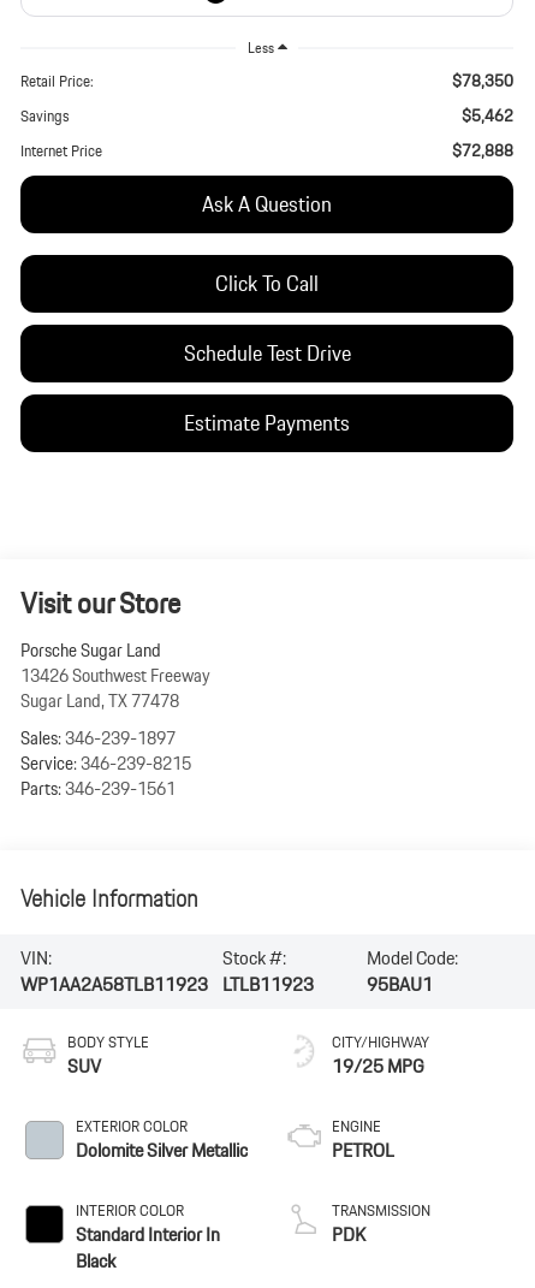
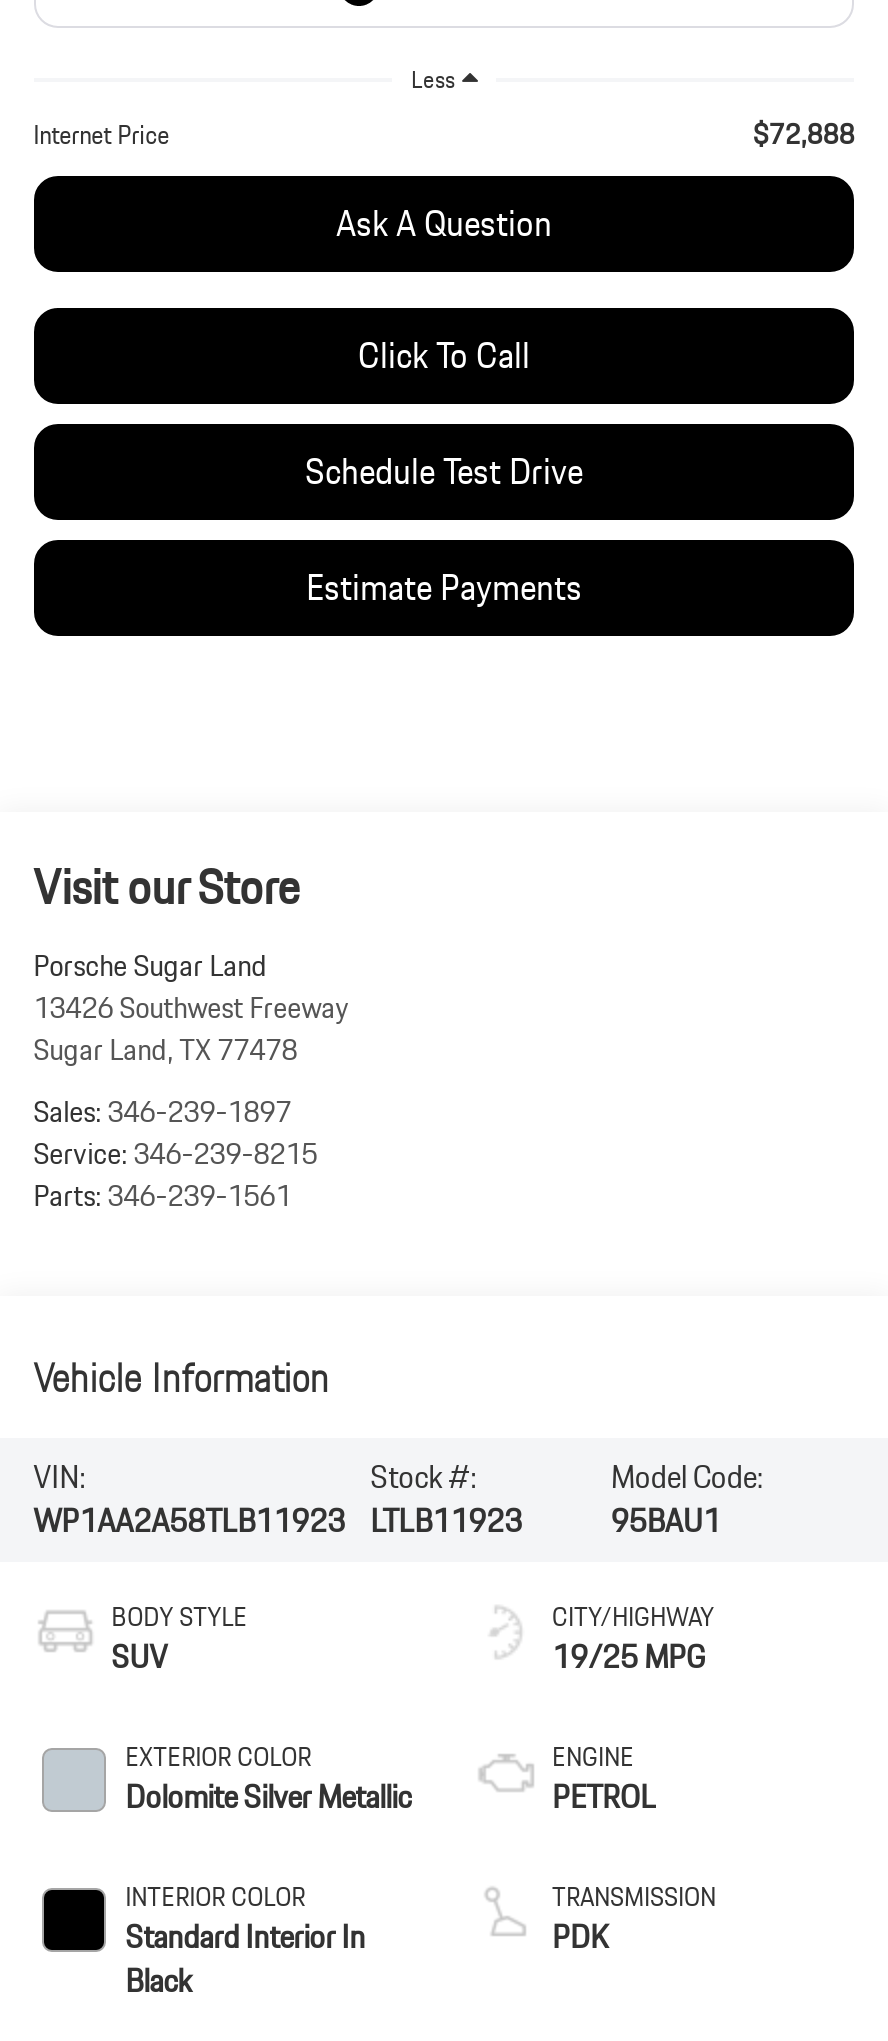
[20,67,514,128] Retail Price: | $78,350 | Savings | $5,462 -> none

